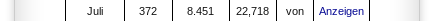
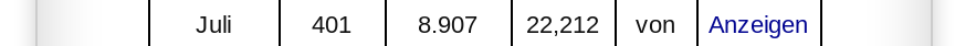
[139,5,157,17] 372 -> [312,11,351,37] 401
[187,5,214,17] 8.451 -> [418,11,477,37] 8.907
[236,5,269,17] 22,718 -> [526,11,599,37] 22,212

